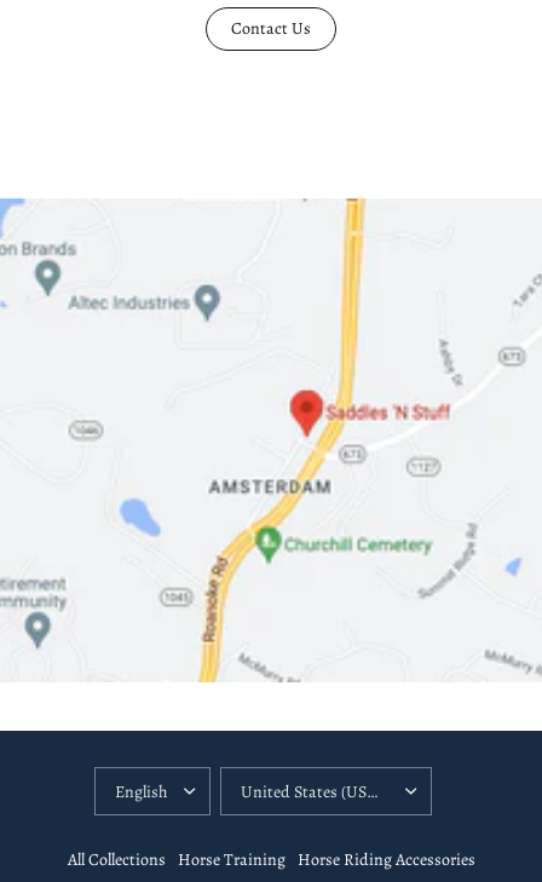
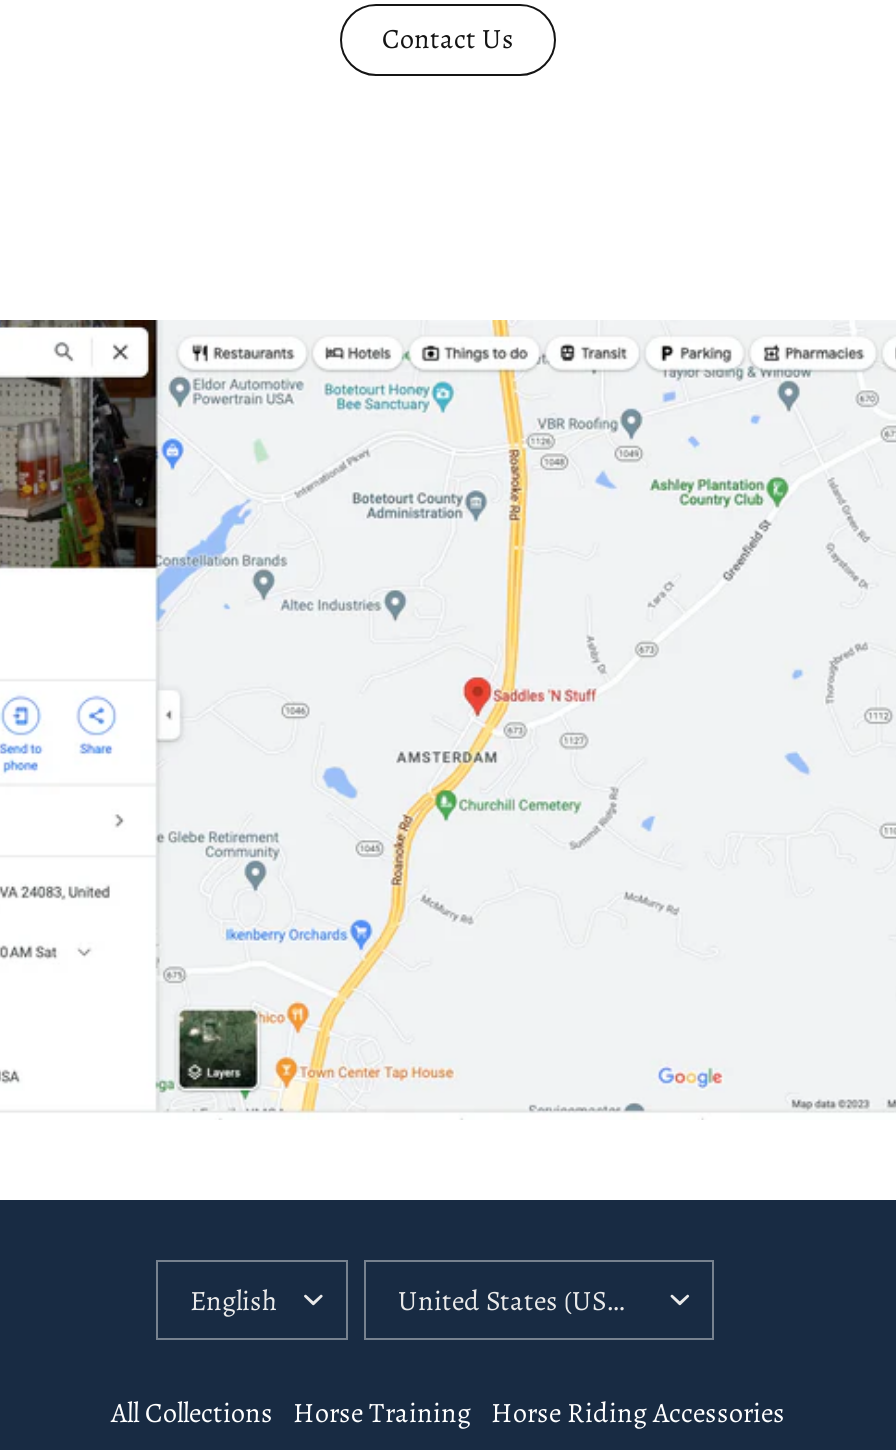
[4,197,538,684] [image] -> [6,318,890,1120] [image]

